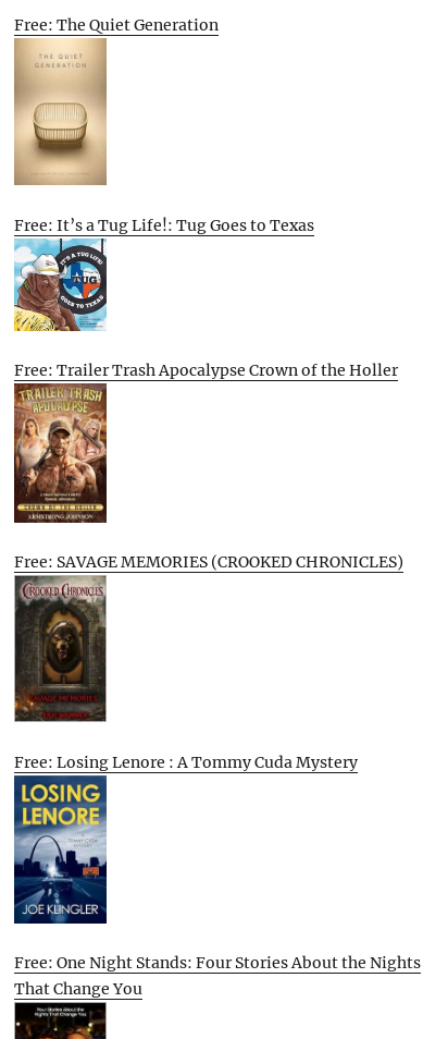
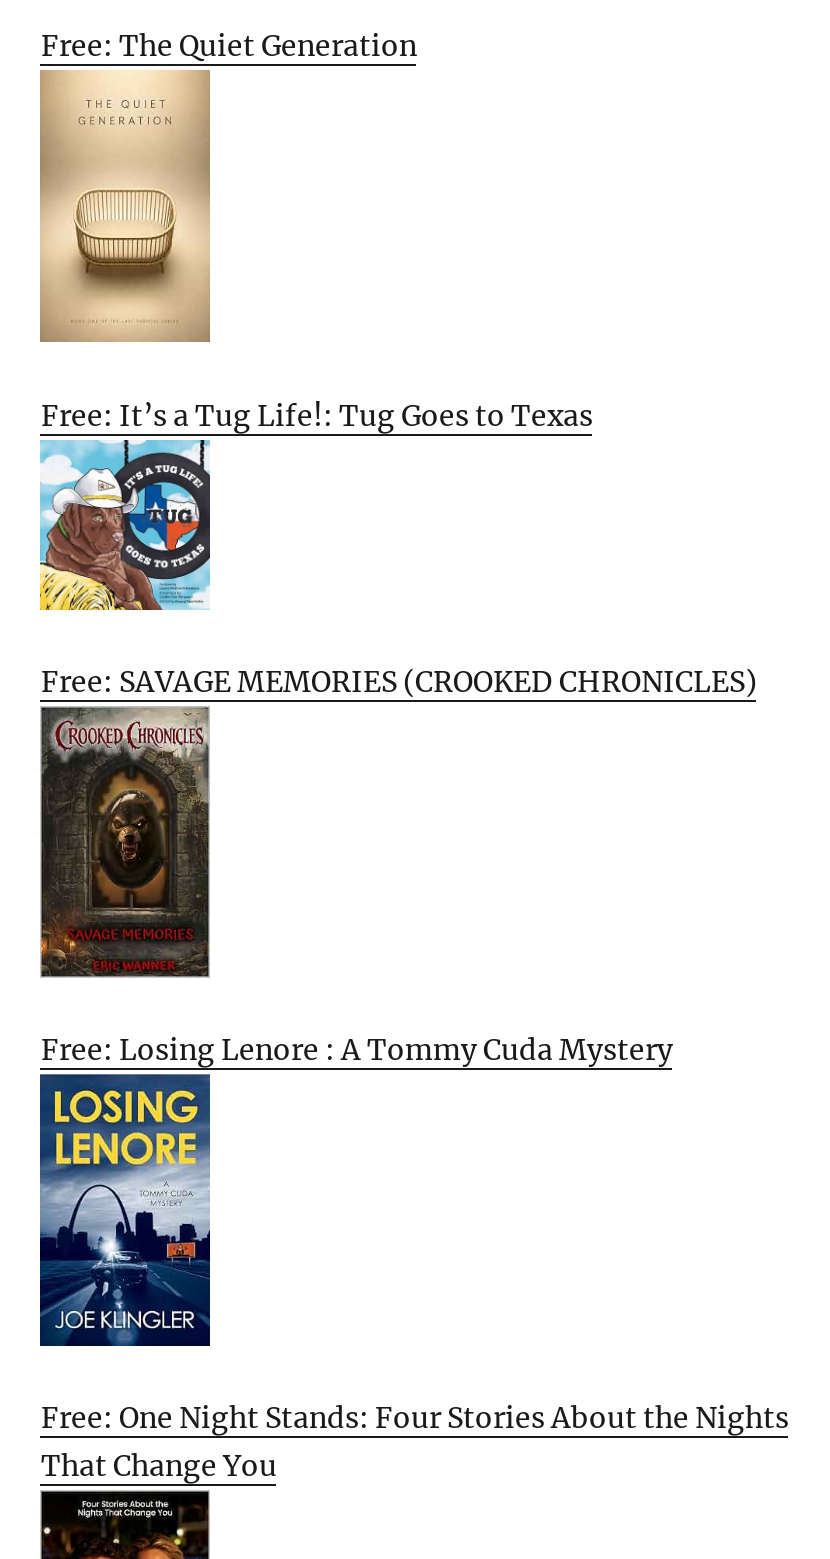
[15,361,399,381] Free: Trailer Trash Apocalypse Crown of the Holler -> none
[13,389,108,524] [image] -> none

